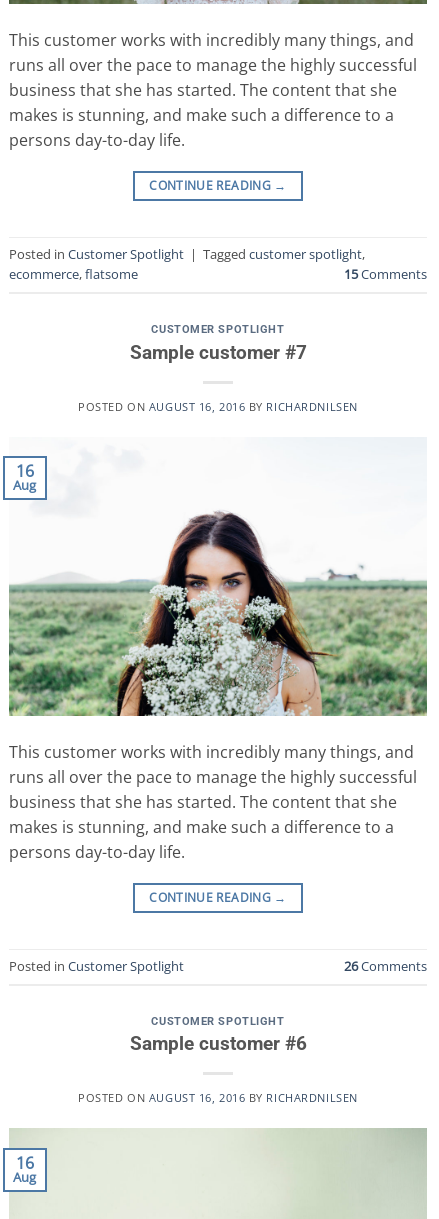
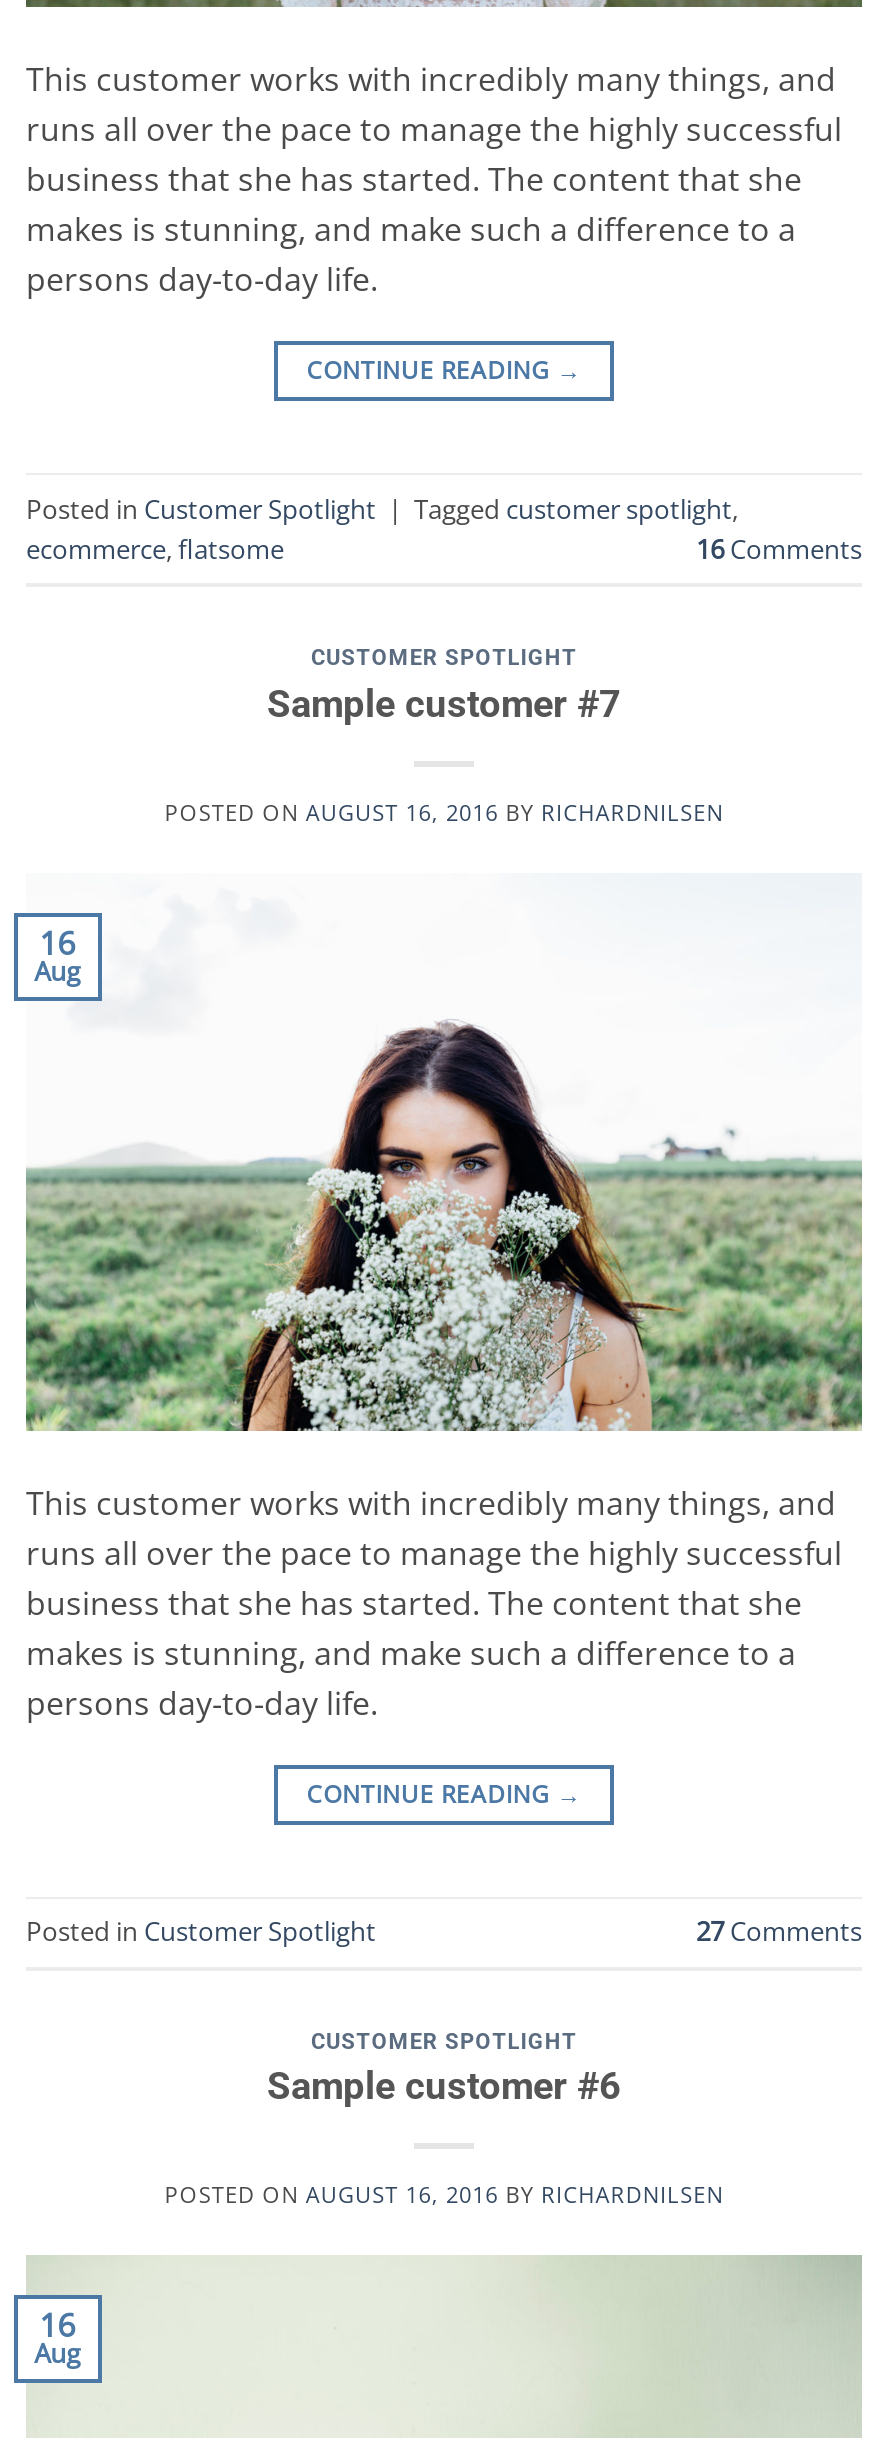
[344,265,427,283] 15Comments -> [696,531,862,567] 16Comments
[344,957,427,975] 26Comments -> [696,1914,862,1950] 27Comments

